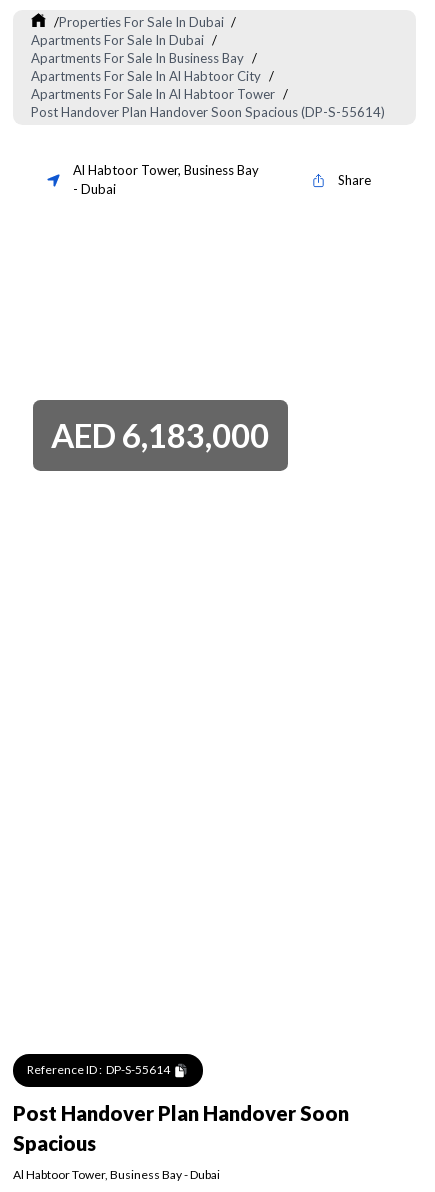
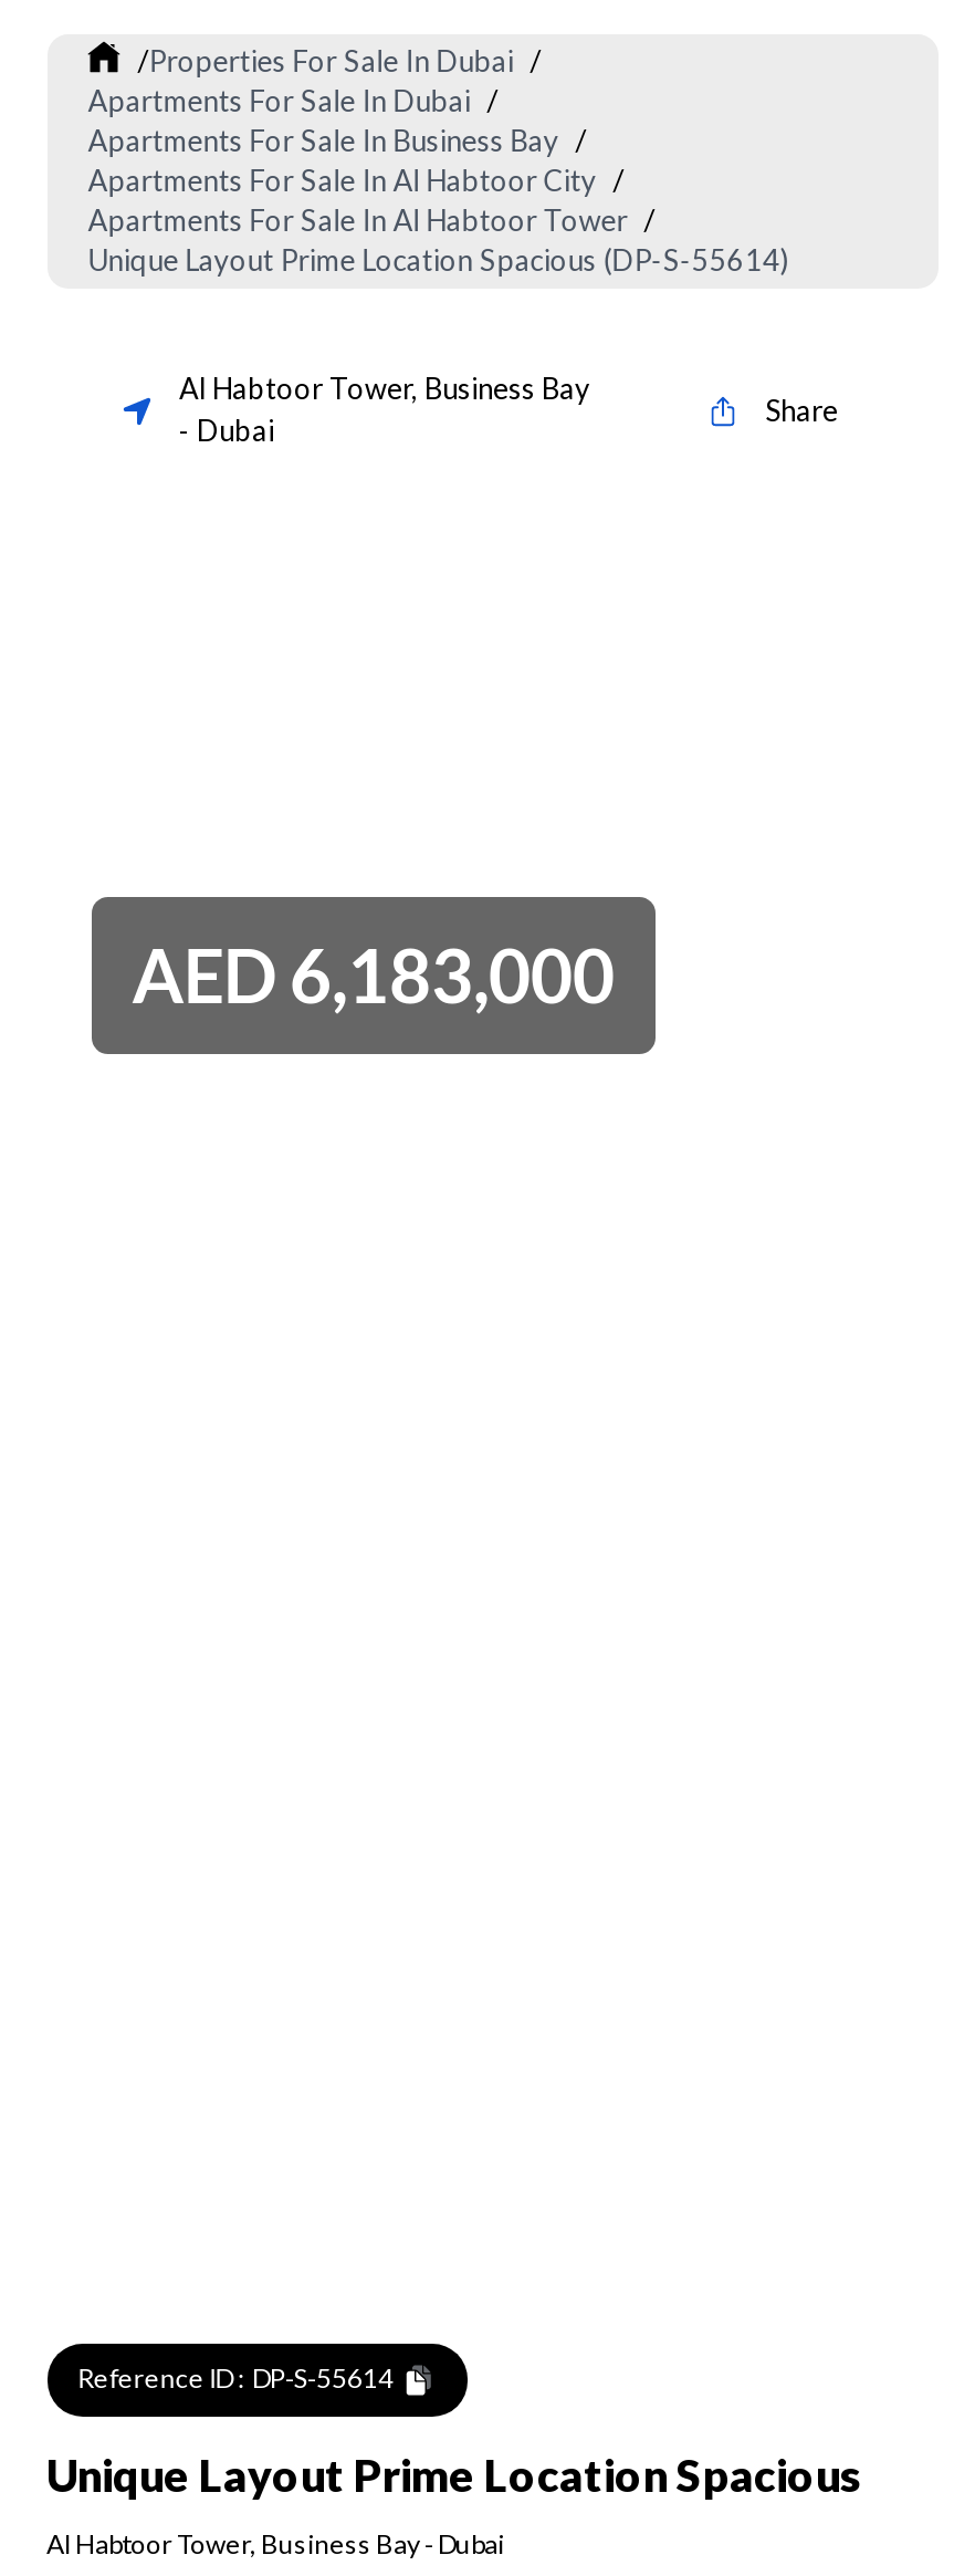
[31,104,385,120] Post Handover Plan Handover Soon Spacious (DP-S-55614) -> [88,243,789,278] Unique Layout Prime Location Spacious (DP-S-55614)
[12,1101,348,1155] Post Handover Plan Handover Soon | Spacious -> [46,2448,860,2501] Unique Layout Prime Location Spacious

